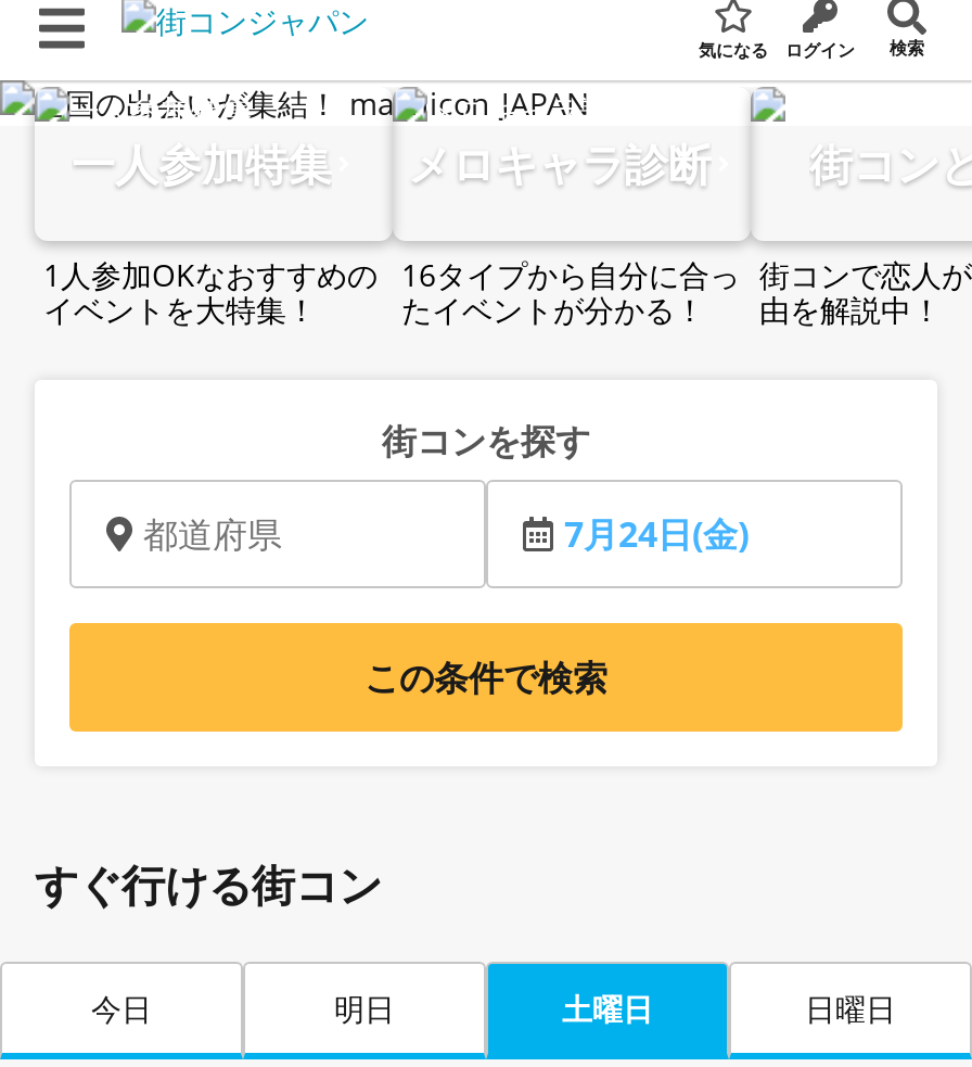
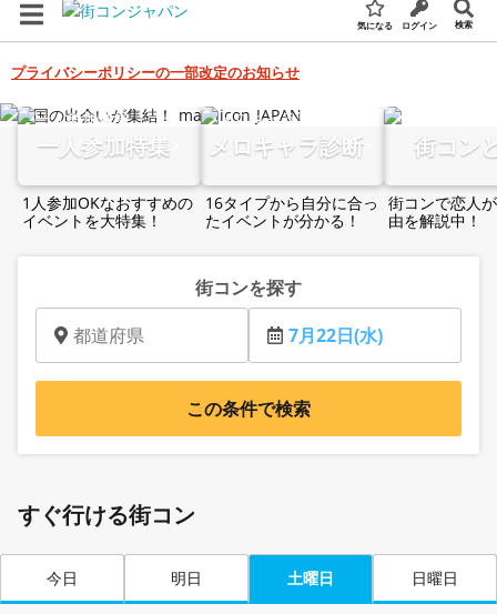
none -> [11,62,300,82] プライバシーポリシーの一部改定のお知らせ
[564,510,749,558] 7月24日(金) -> [288,323,383,348] 7月22日(水)

